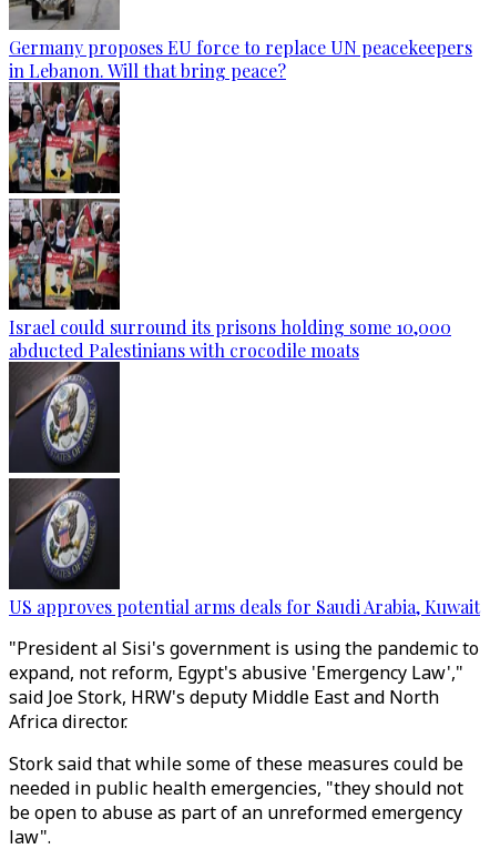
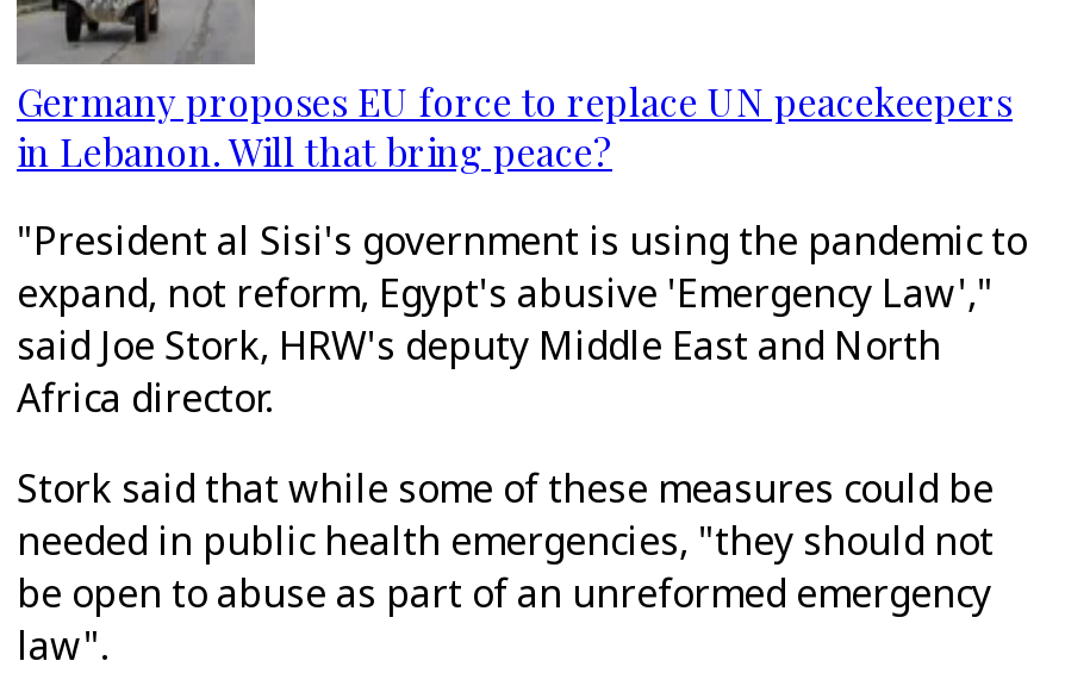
[8,85,451,362] [image] | Israel could surround its prisons holding some 10,000 | abducted Palestinians with crocodile moats -> none
[8,371,480,618] [image] | US approves potential arms deals for Saudi Arabia, Kuwait -> none

